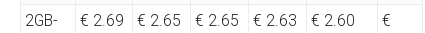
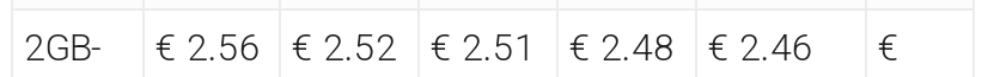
[80,11,124,30] € 2.69 -> [155,24,260,69] € 2.56
[137,11,181,30] € 2.65 -> [291,24,397,69] € 2.52
[195,11,239,30] € 2.65 -> [430,24,535,69] € 2.51
[253,11,297,30] € 2.63 -> [569,24,674,69] € 2.48
[311,11,355,30] € 2.60 -> [708,24,813,69] € 2.46

